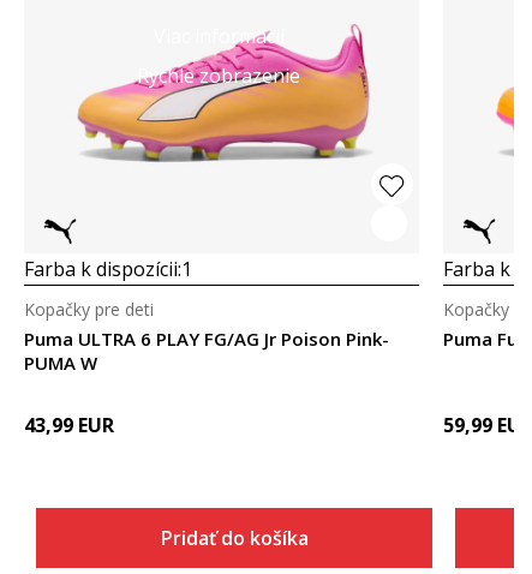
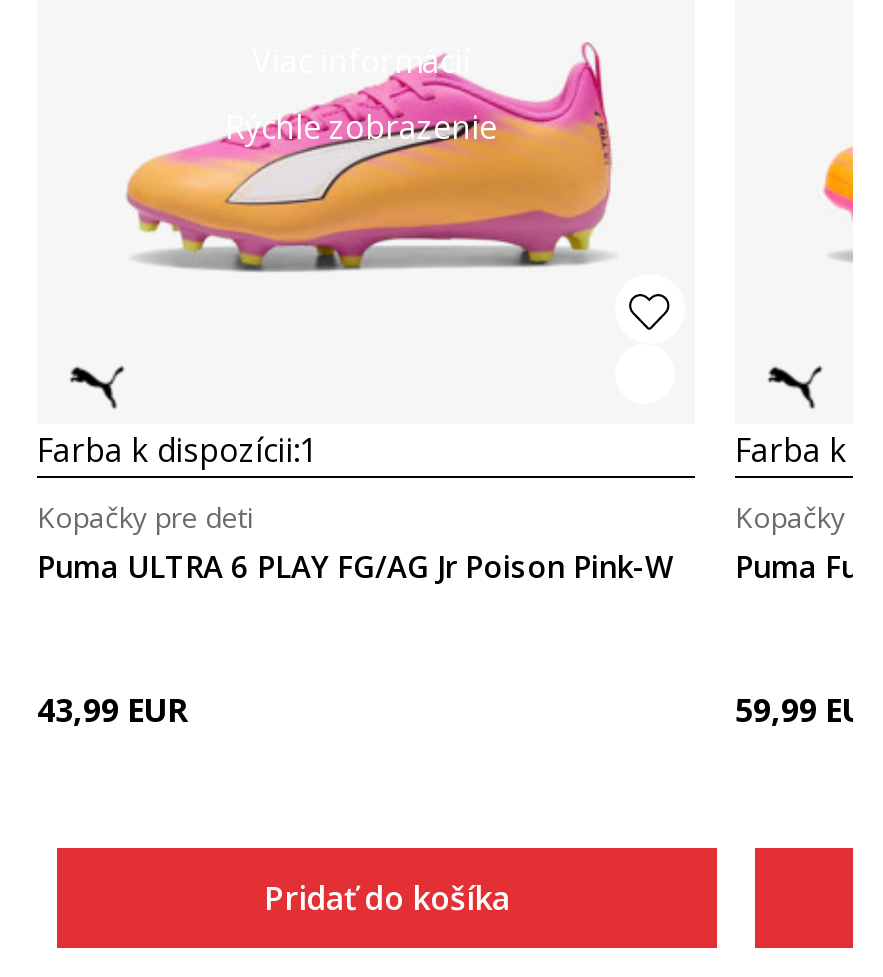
[24,327,389,375] Puma ULTRA 6 PLAY FG/AG Jr Poison Pink- | PUMA W -> [37,546,673,586] Puma ULTRA 6 PLAY FG/AG Jr Poison Pink-W

